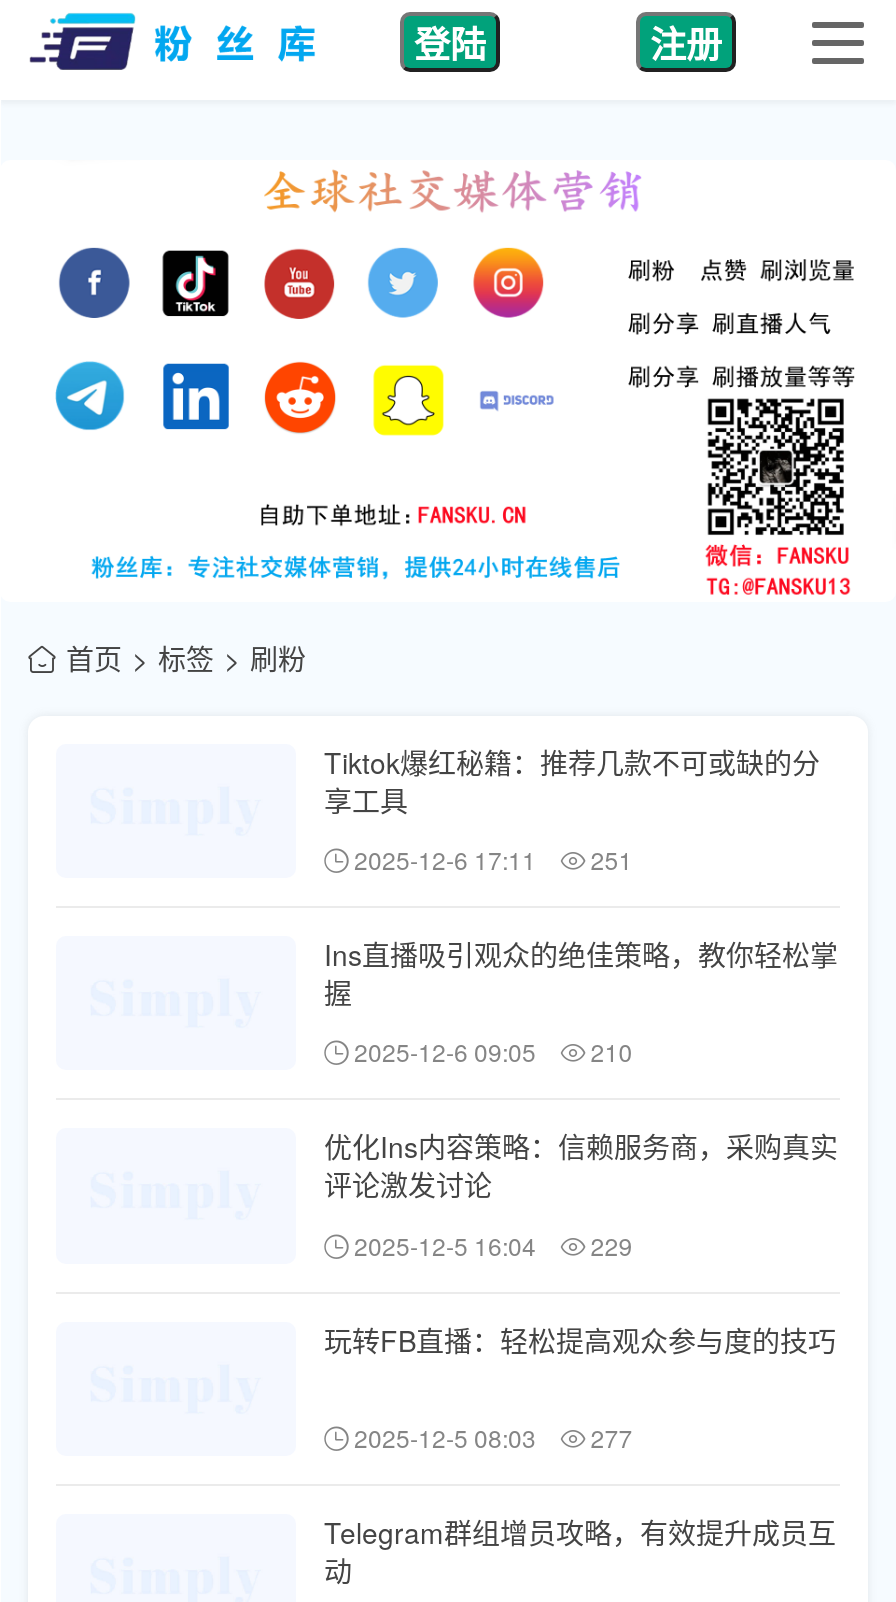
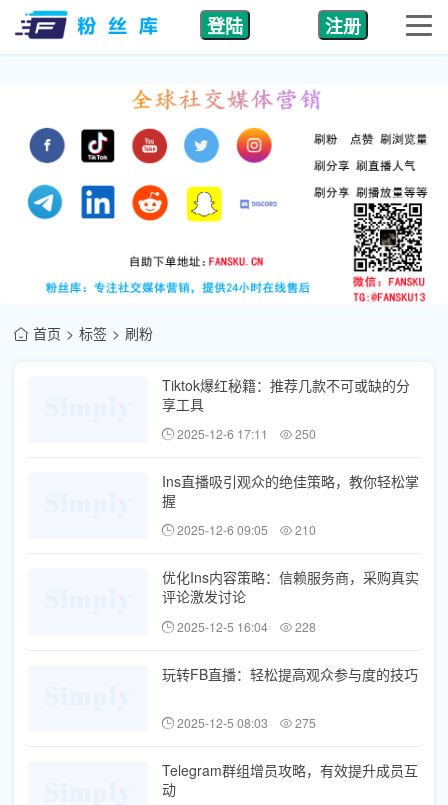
[354,842,632,876] 2025-12-6 17:11 251 -> [177,425,316,442] 2025-12-6 17:11 250
[354,1227,632,1261] 2025-12-5 16:04 229 -> [177,618,316,635] 2025-12-5 16:04 228
[354,1420,632,1454] 2025-12-5 08:03 277 -> [177,714,316,731] 2025-12-5 08:03 275

